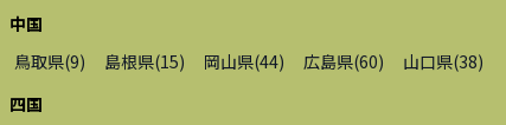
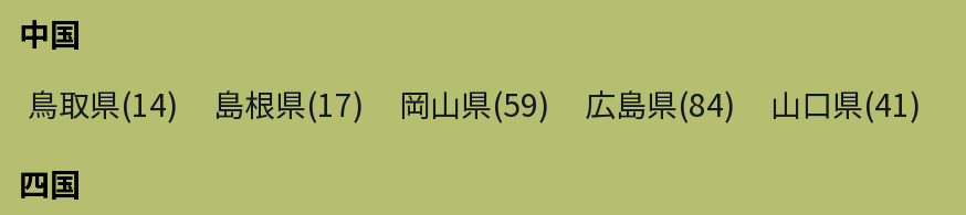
[14,49,85,73] 鳥取県(9) -> [28,81,178,125] 鳥取県(14)
[104,49,185,73] 島根県(15) -> [213,81,364,125] 島根県(17)
[204,49,284,73] 岡山県(44) -> [399,81,549,125] 岡山県(59)
[303,49,384,73] 広島県(60) -> [585,81,735,125] 広島県(84)
[403,49,483,73] 山口県(38) -> [770,81,921,125] 山口県(41)

